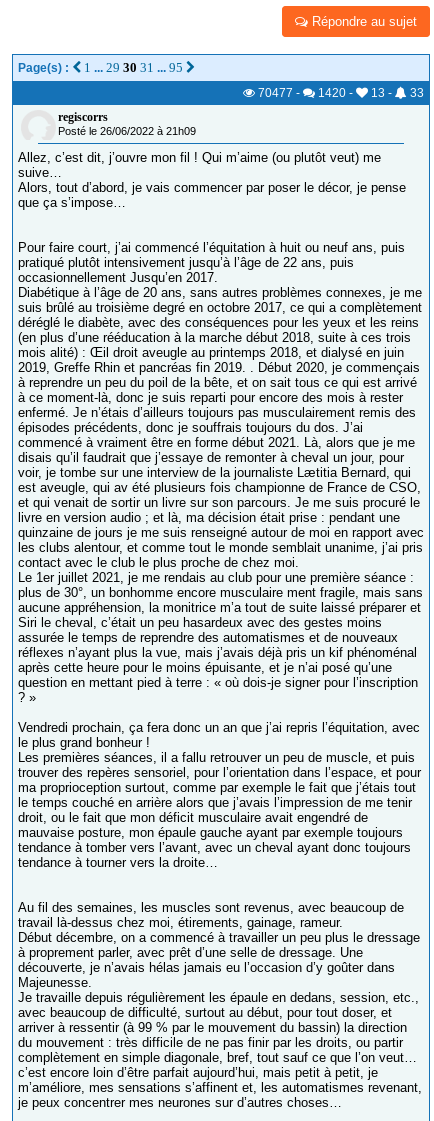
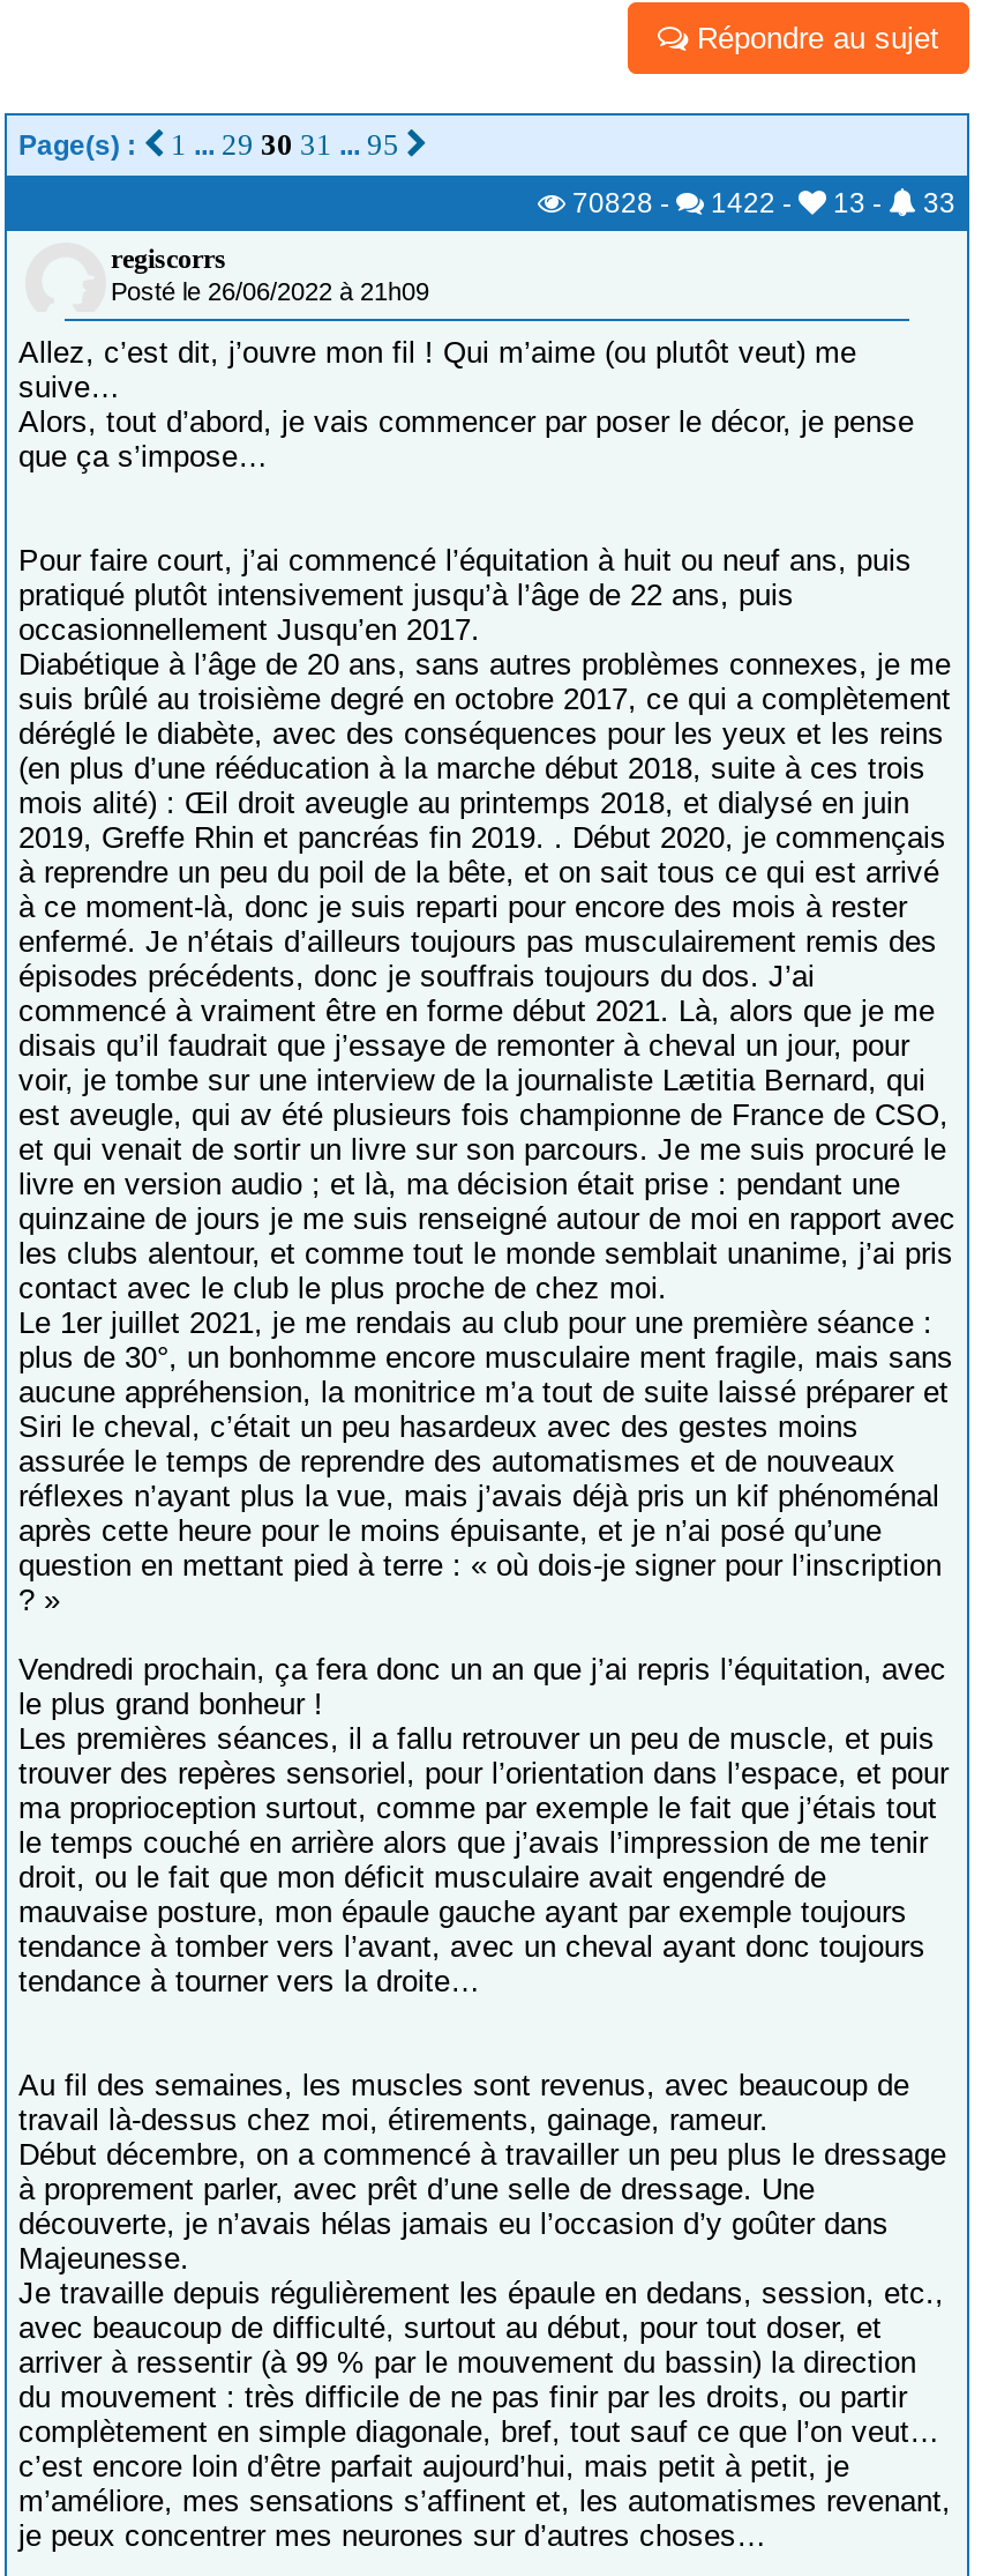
[255,86,303,100] 70477 - -> [565,187,676,219] 70828 -
[315,86,356,100] 1420 - -> [704,187,799,219] 1422 -

